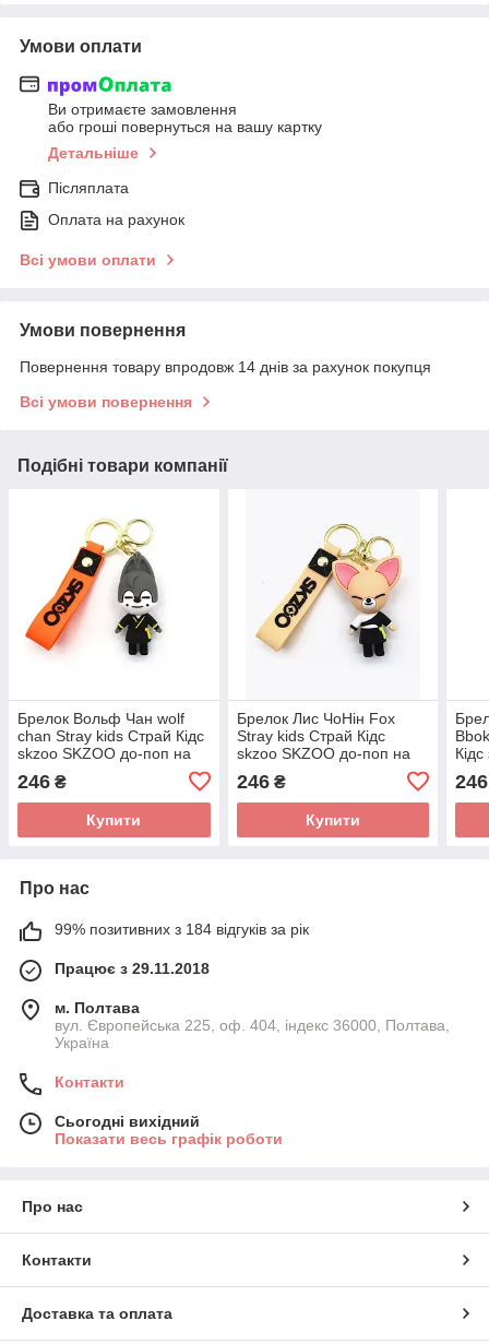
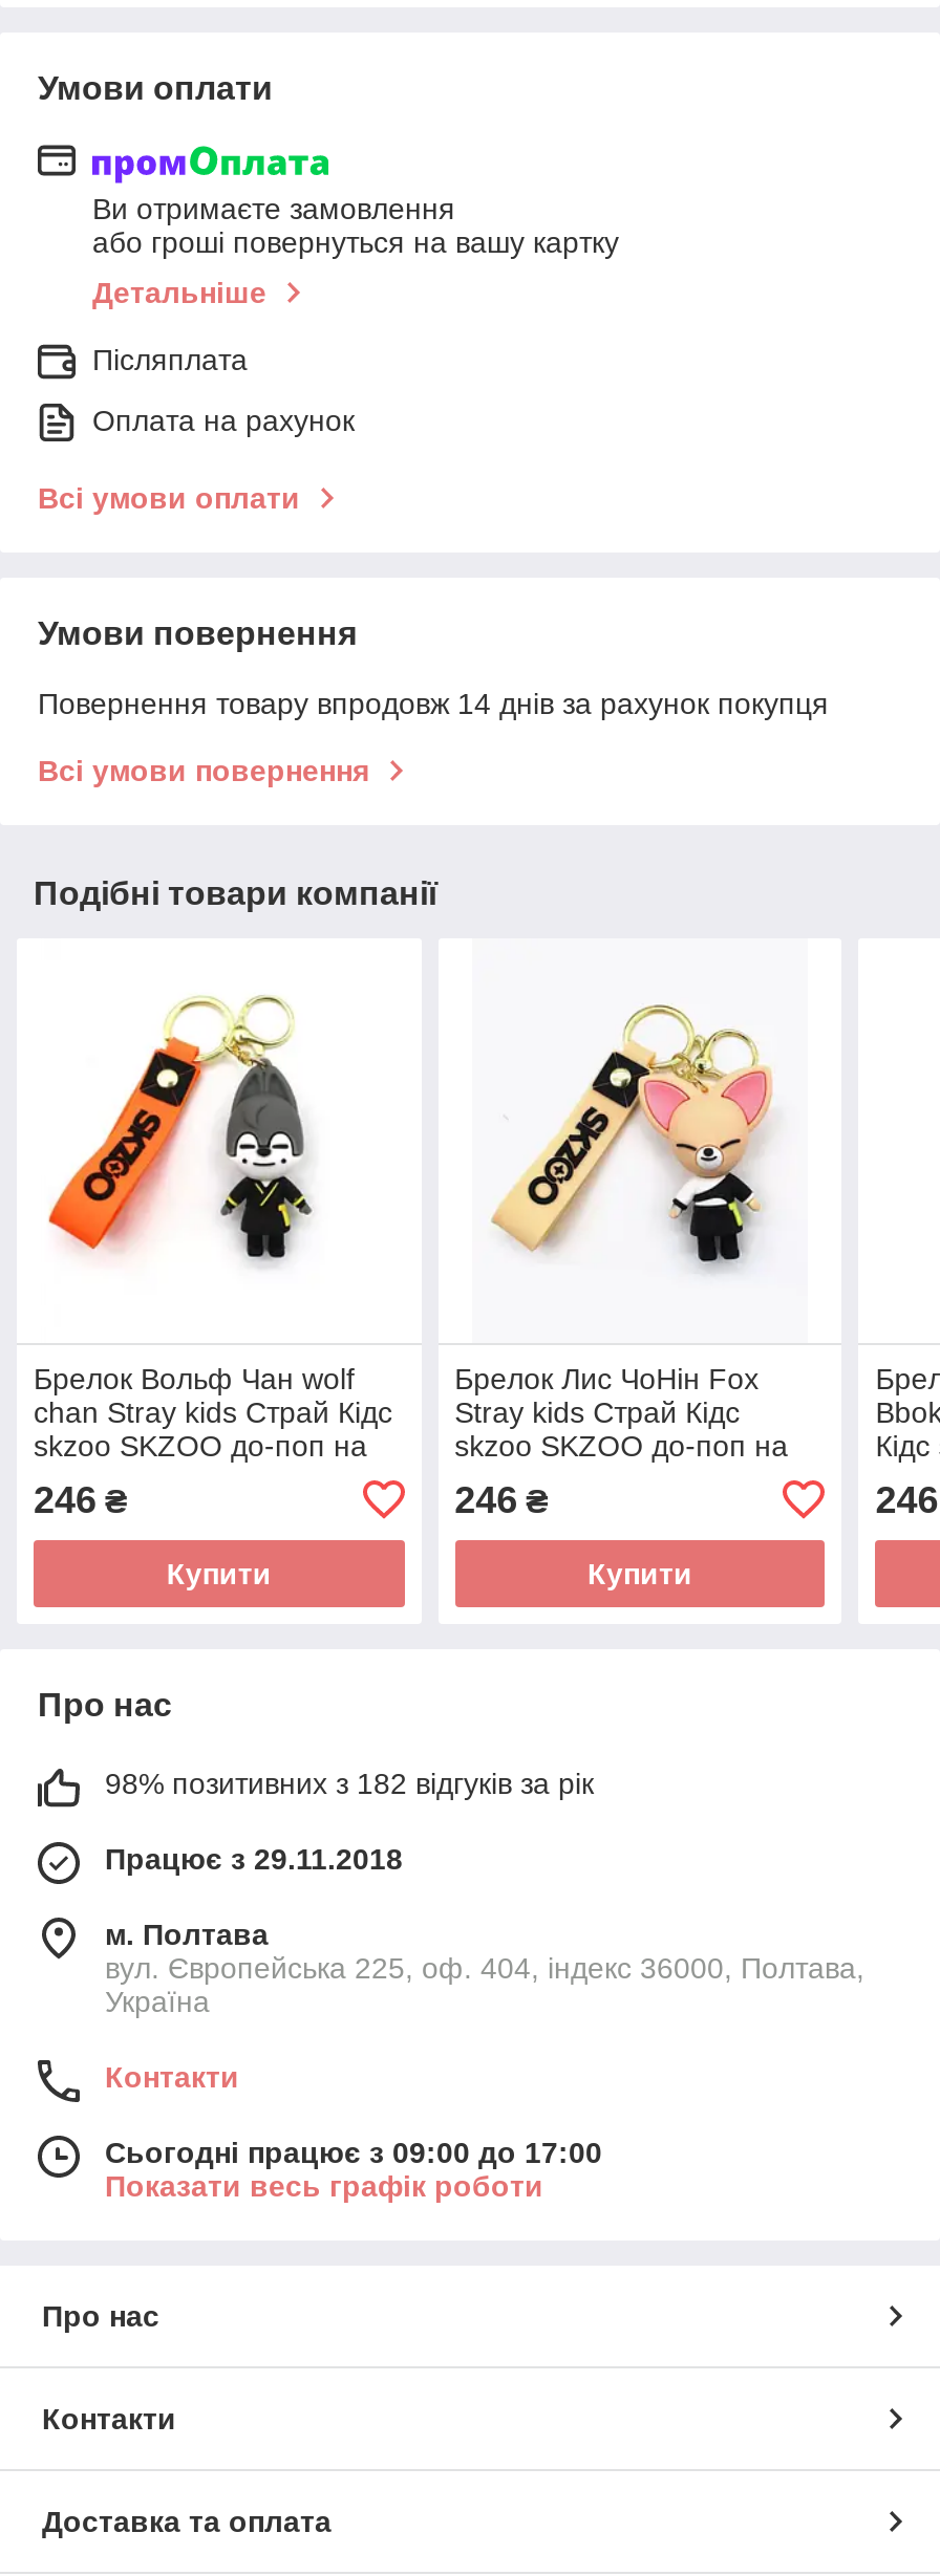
[55,920,309,938] 99% позитивних з 184 відгуків за рік -> [105,1766,594,1800] 98% позитивних з 182 відгуків за рік
[55,1112,200,1130] Сьогодні вихідний -> [105,2135,602,2169] Сьогодні працює з 09:00 до 17:00

